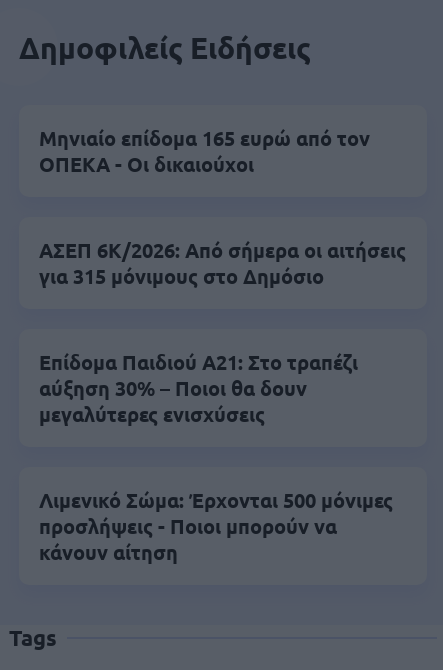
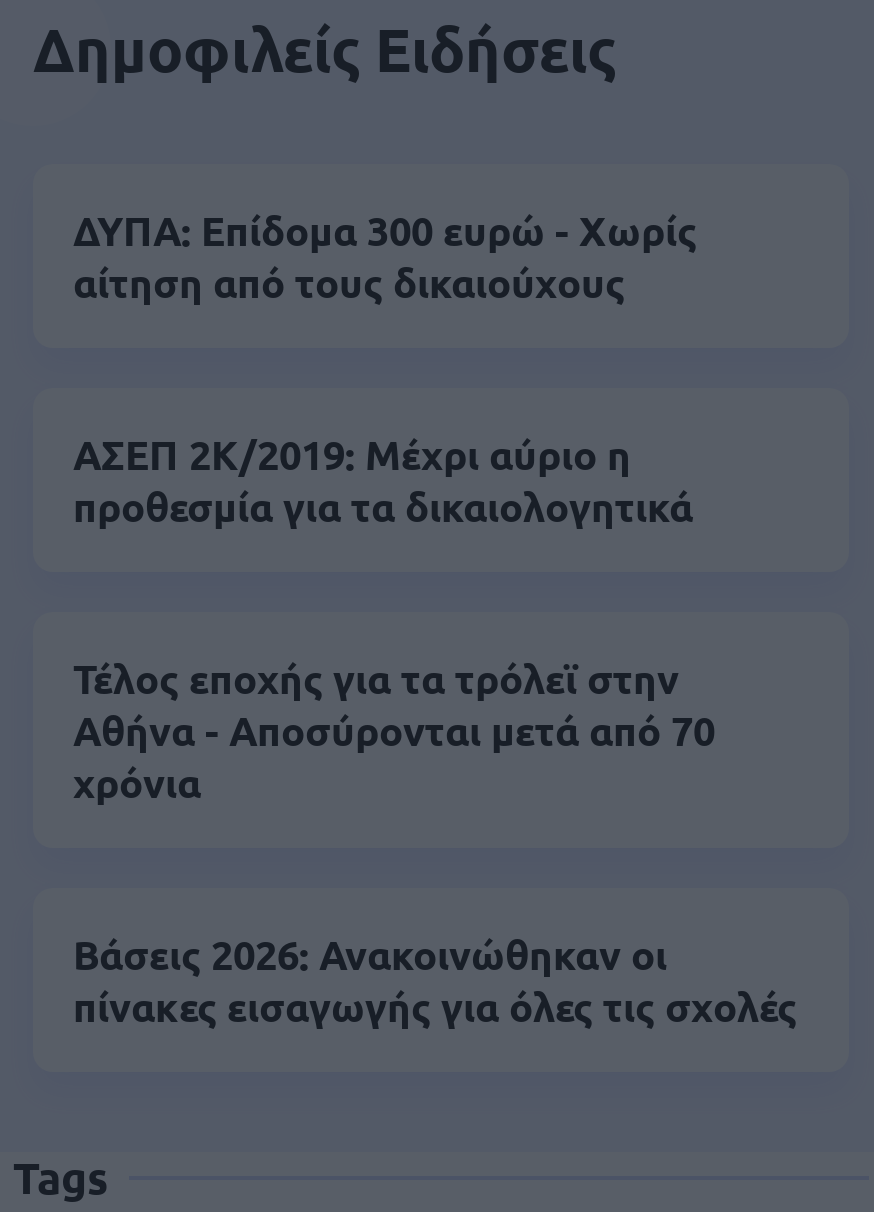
[39,124,370,176] Μηνιαίο επίδομα 165 ευρώ από τον | ΟΠΕΚΑ - Οι δικαιούχοι -> [73,203,697,307] ΔΥΠΑ: Επίδομα 300 ευρώ - Χωρίς | αίτηση από τους δικαιούχους
[39,236,406,288] ΑΣΕΠ 6Κ/2026: Από σήμερα οι αιτήσεις | για 315 μόνιμους στο Δημόσιο -> [73,427,693,531] ΑΣΕΠ 2Κ/2019: Μέχρι αύριο η | προθεσμία για τα δικαιολογητικά
[39,348,358,426] Επίδομα Παιδιού Α21: Στο τραπέζι | αύξηση 30% – Ποιοι θα δουν | μεγαλύτερες ενισχύσεις -> [73,651,715,807] Τέλος εποχής για τα τρόλεϊ στην | Αθήνα - Αποσύρονται μετά από 70 | χρόνια
[39,486,393,564] Λιμενικό Σώμα: Έρχονται 500 μόνιμες | προσλήψεις - Ποιοι μπορούν να | κάνουν αίτηση -> [73,927,797,1031] Βάσεις 2026: Ανακοινώθηκαν οι | πίνακες εισαγωγής για όλες τις σχολές

